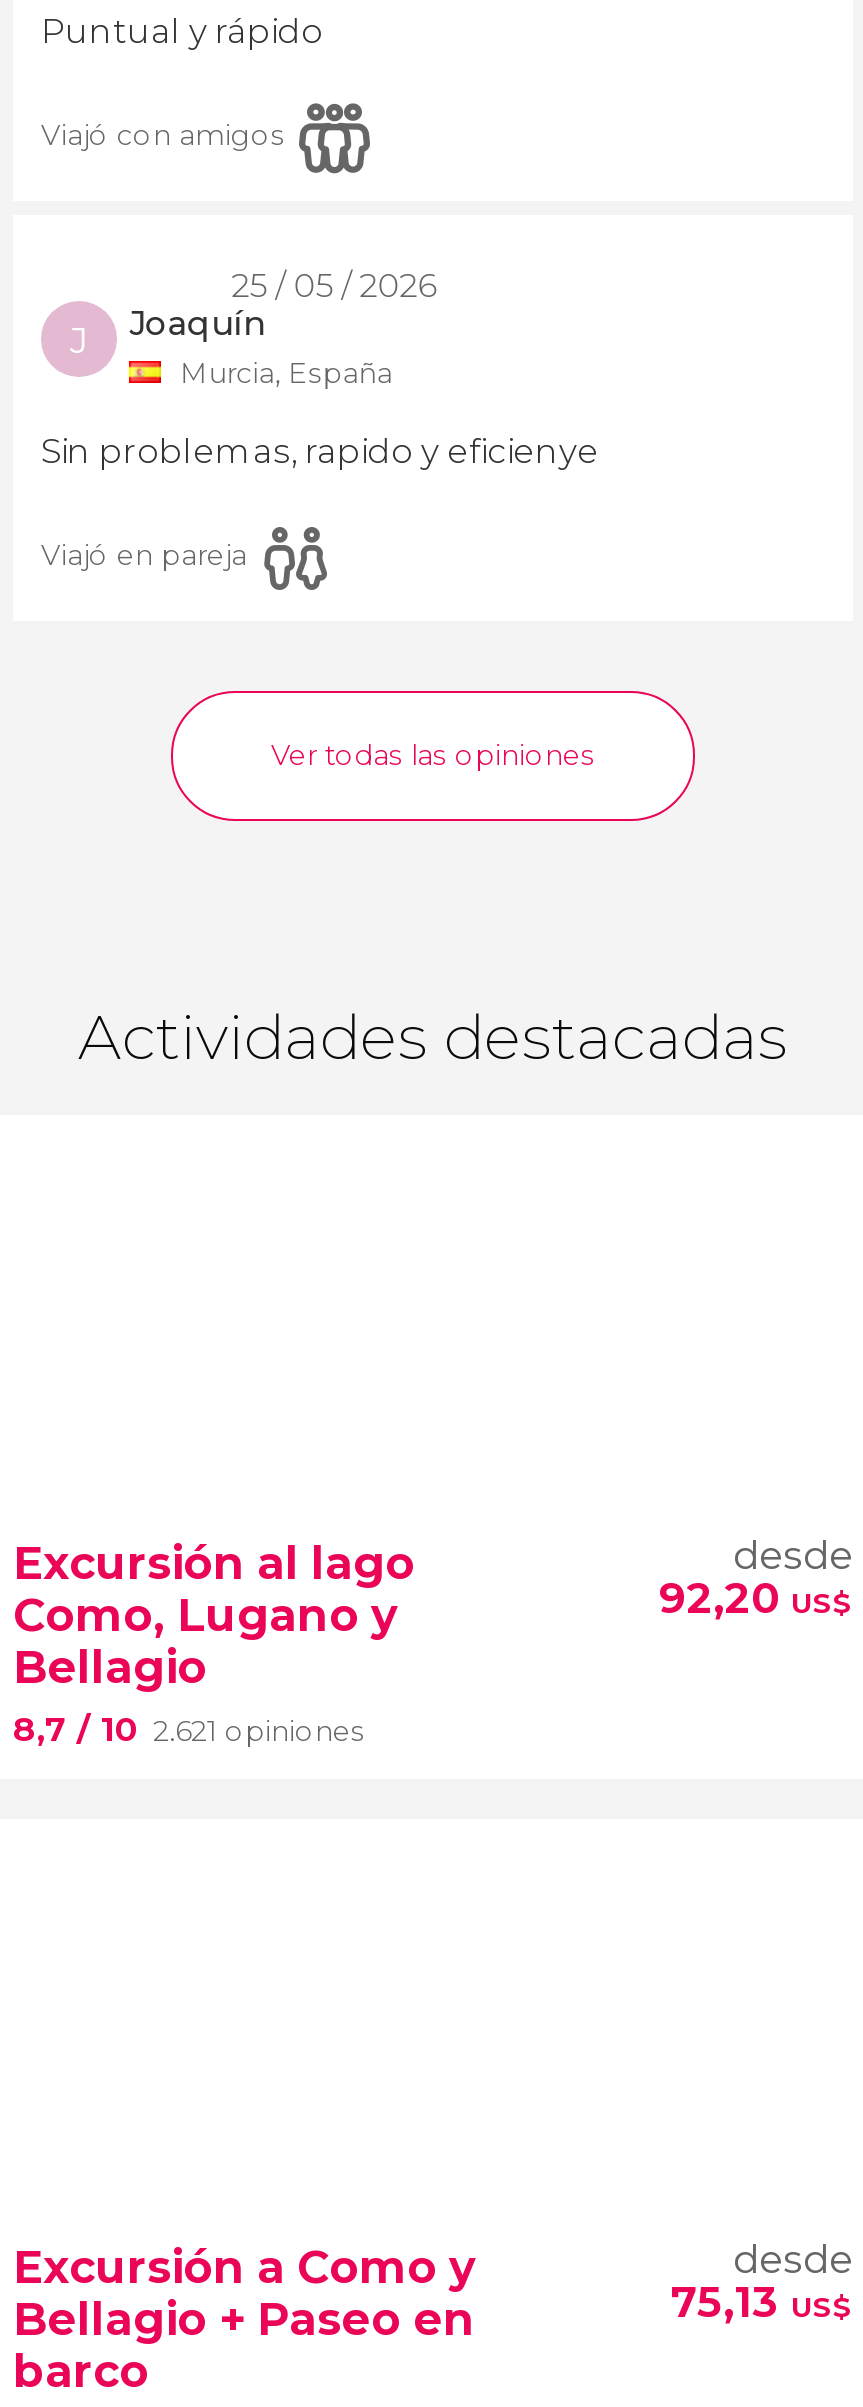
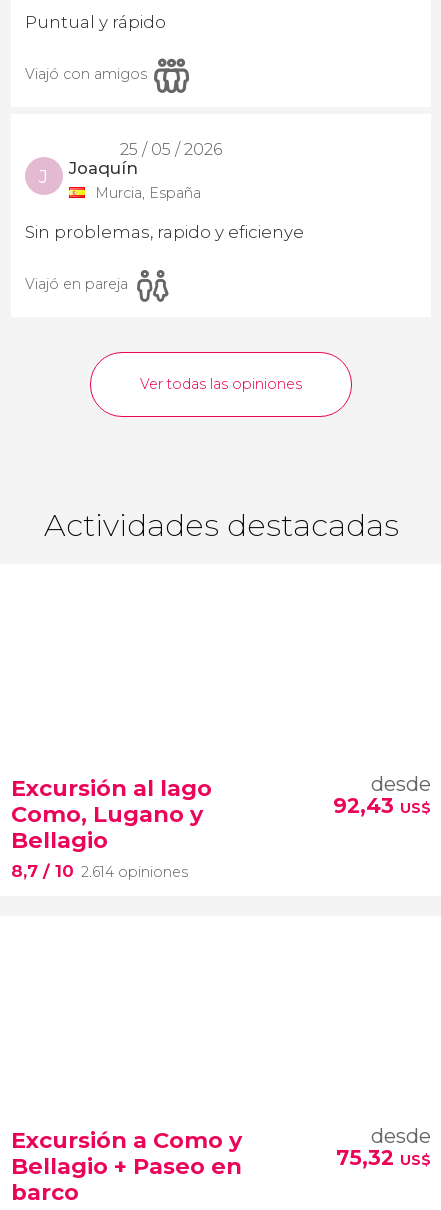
[659,1573,853,1623] 92,20 US$ -> [333,793,431,818] 92,43 US$
[13,1710,365,1750] 8,7 / 10 2.621 opiniones -> [11,861,188,881] 8,7 / 10 2.614 opiniones
[671,2277,853,2327] 75,13 US$ -> [336,1145,431,1170] 75,32 US$

